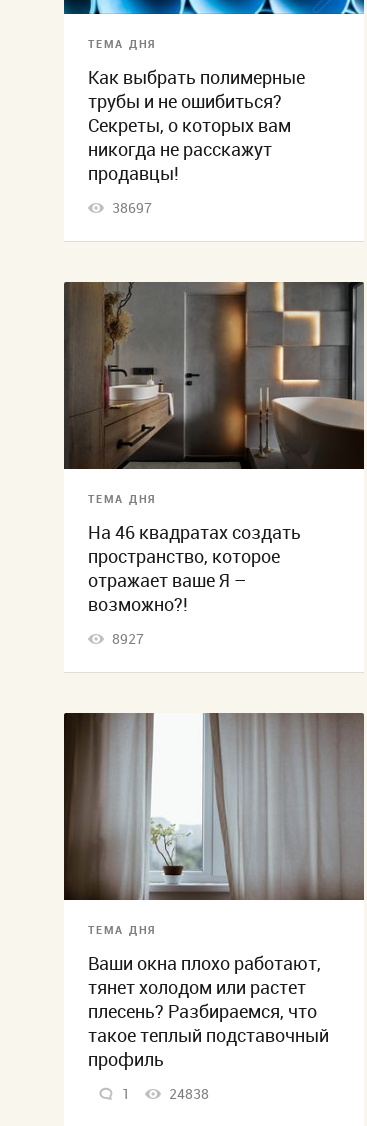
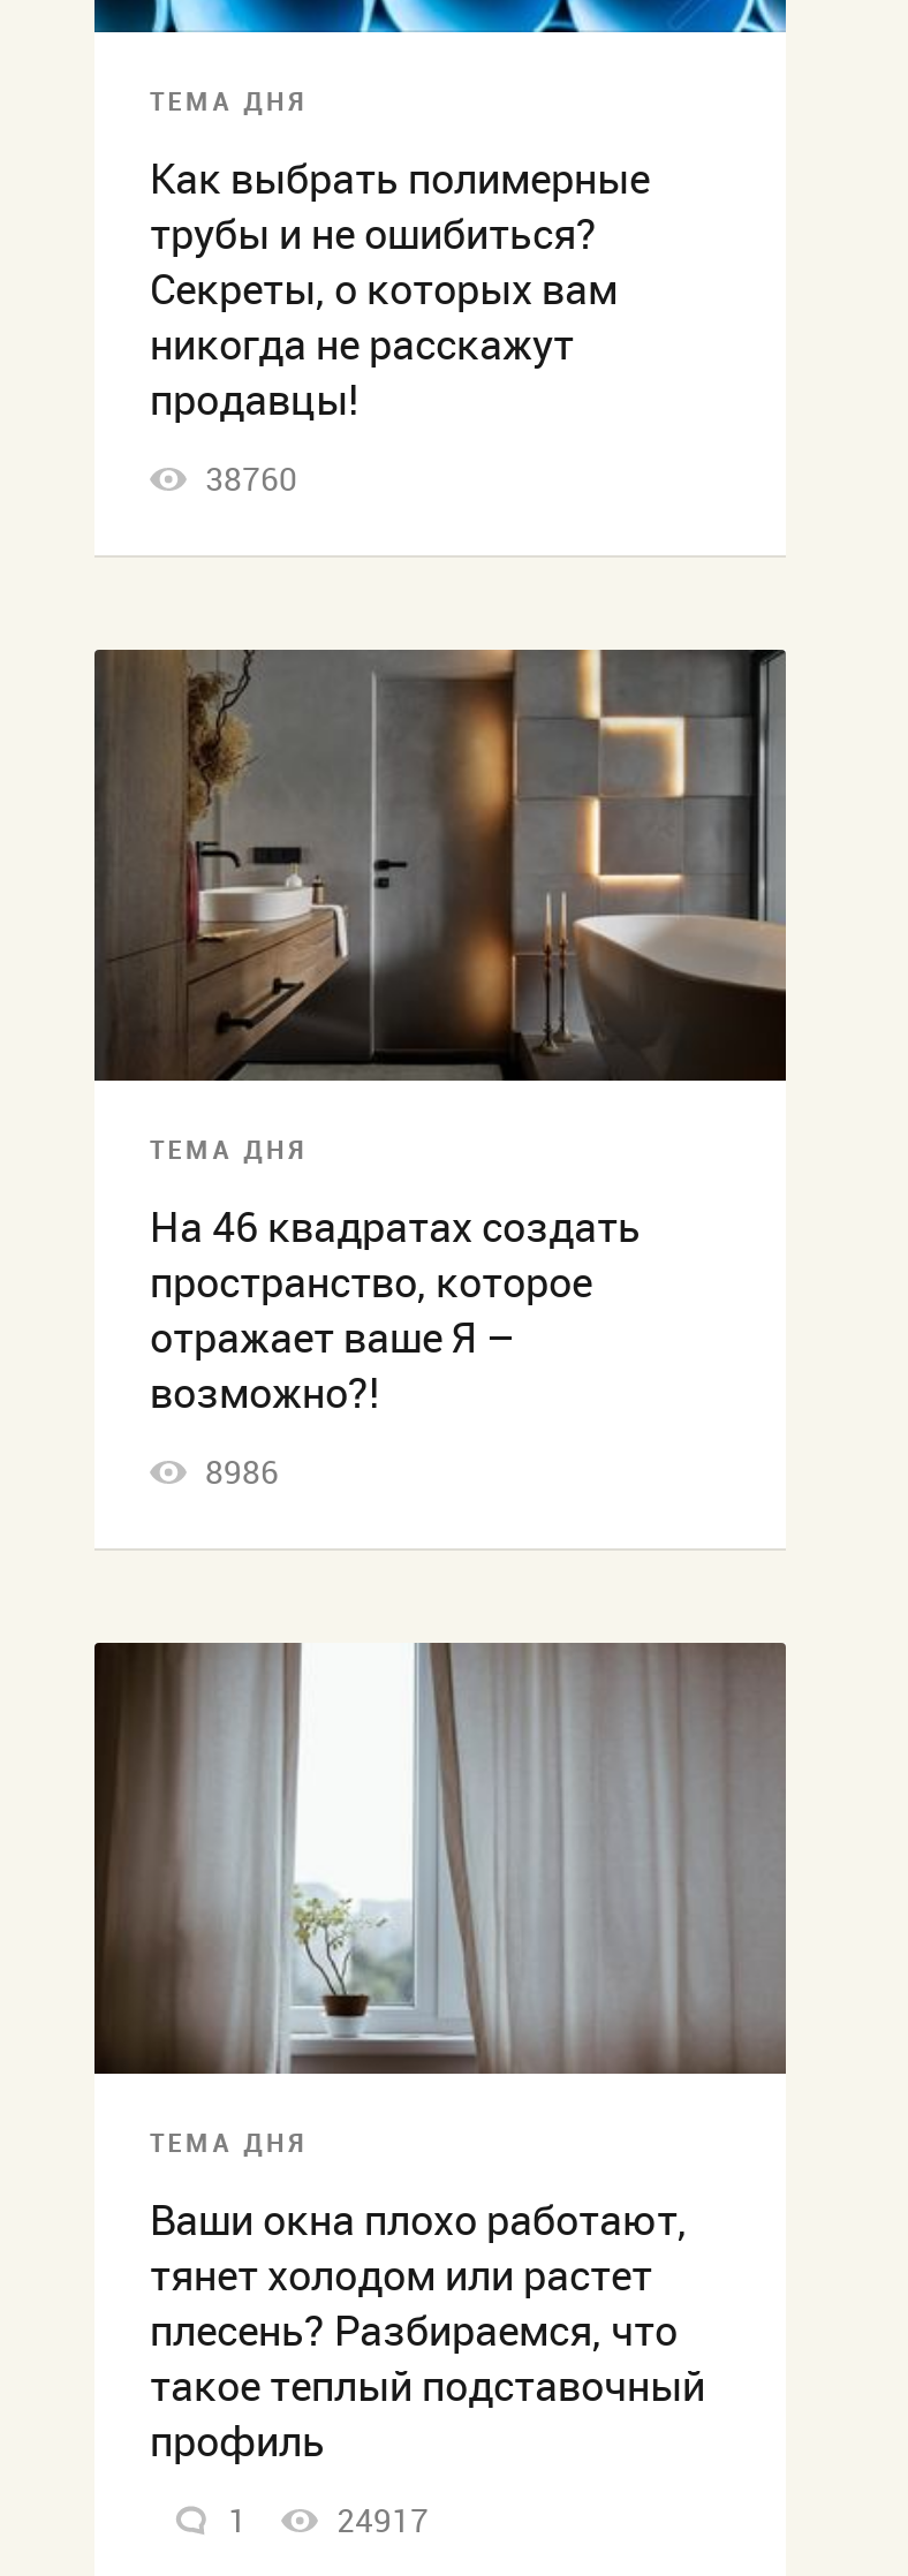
[112,200,152,216] 38697 -> [205,461,297,498] 38760
[112,631,144,647] 8927 -> [205,1454,279,1491] 8986
[169,1086,209,1102] 24838 -> [336,2502,429,2539] 24917

